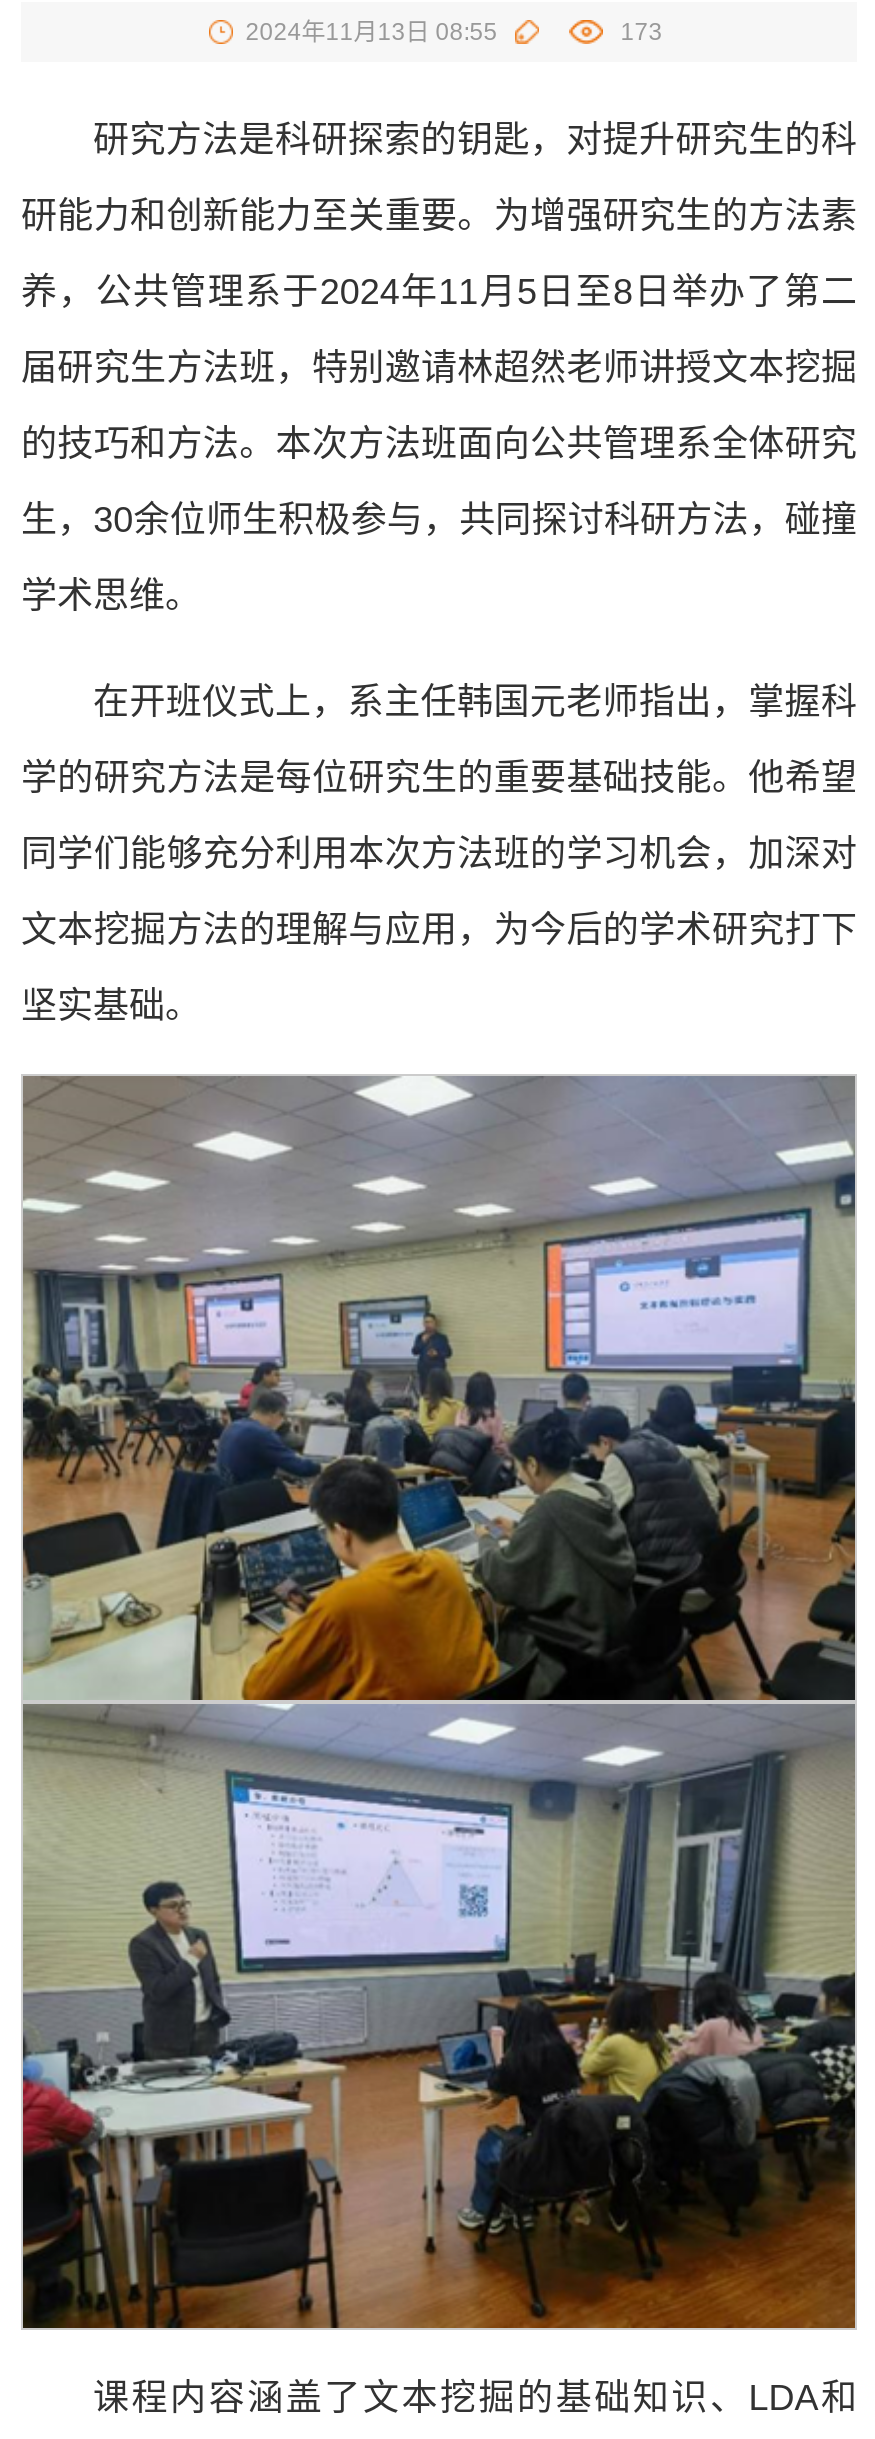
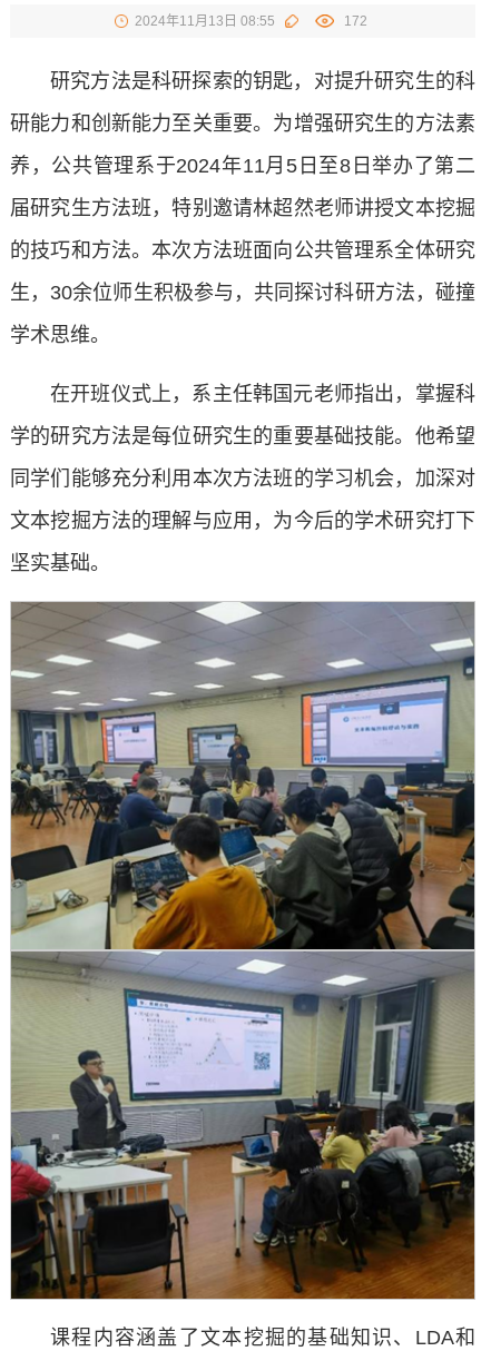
[621,19,663,47] 173 -> [344,14,367,29] 172

